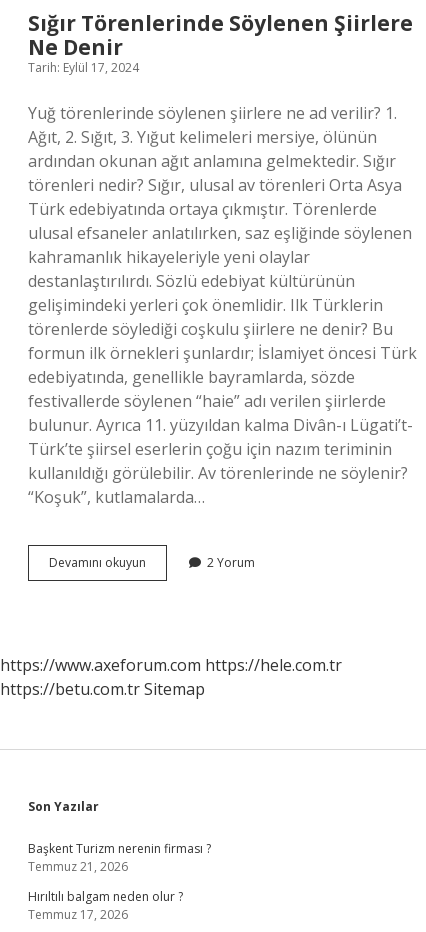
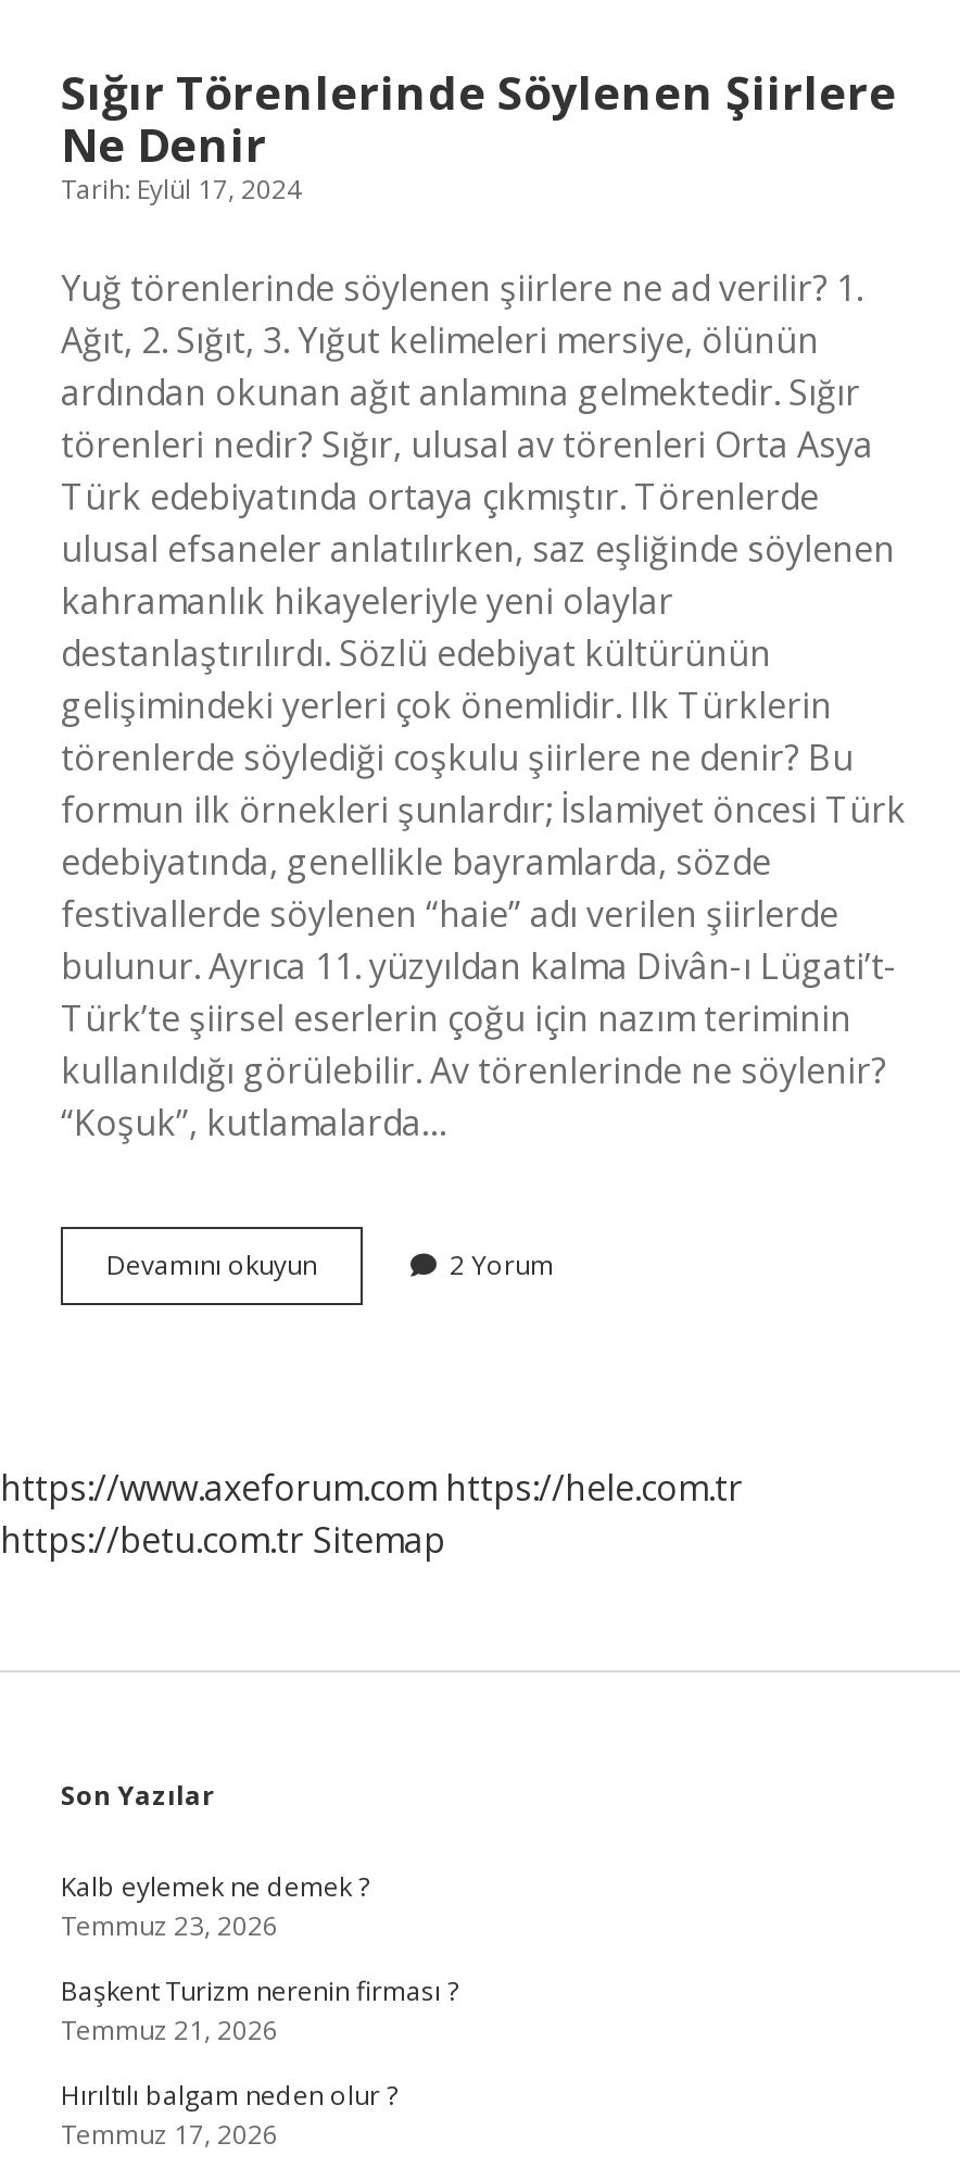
none -> [61,1868,369,1944] Kalb eylemek ne demek ? | Temmuz 23, 2026

